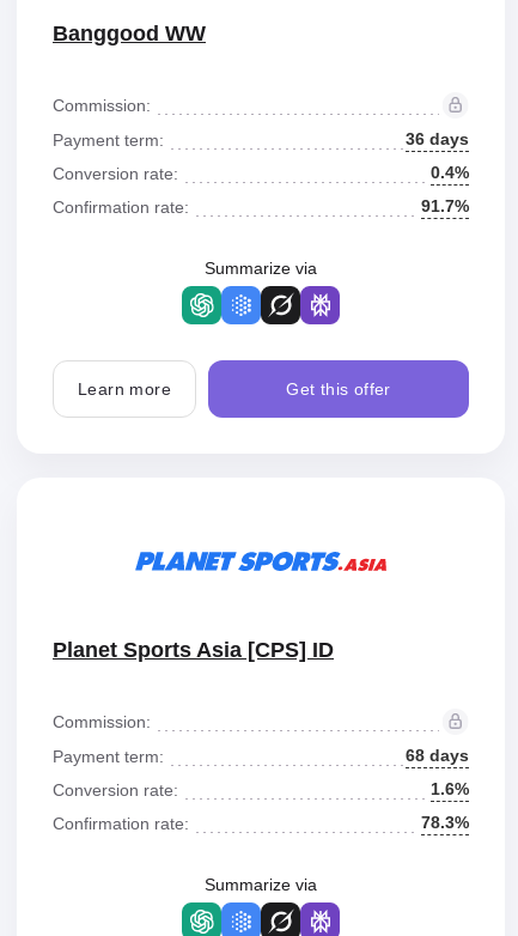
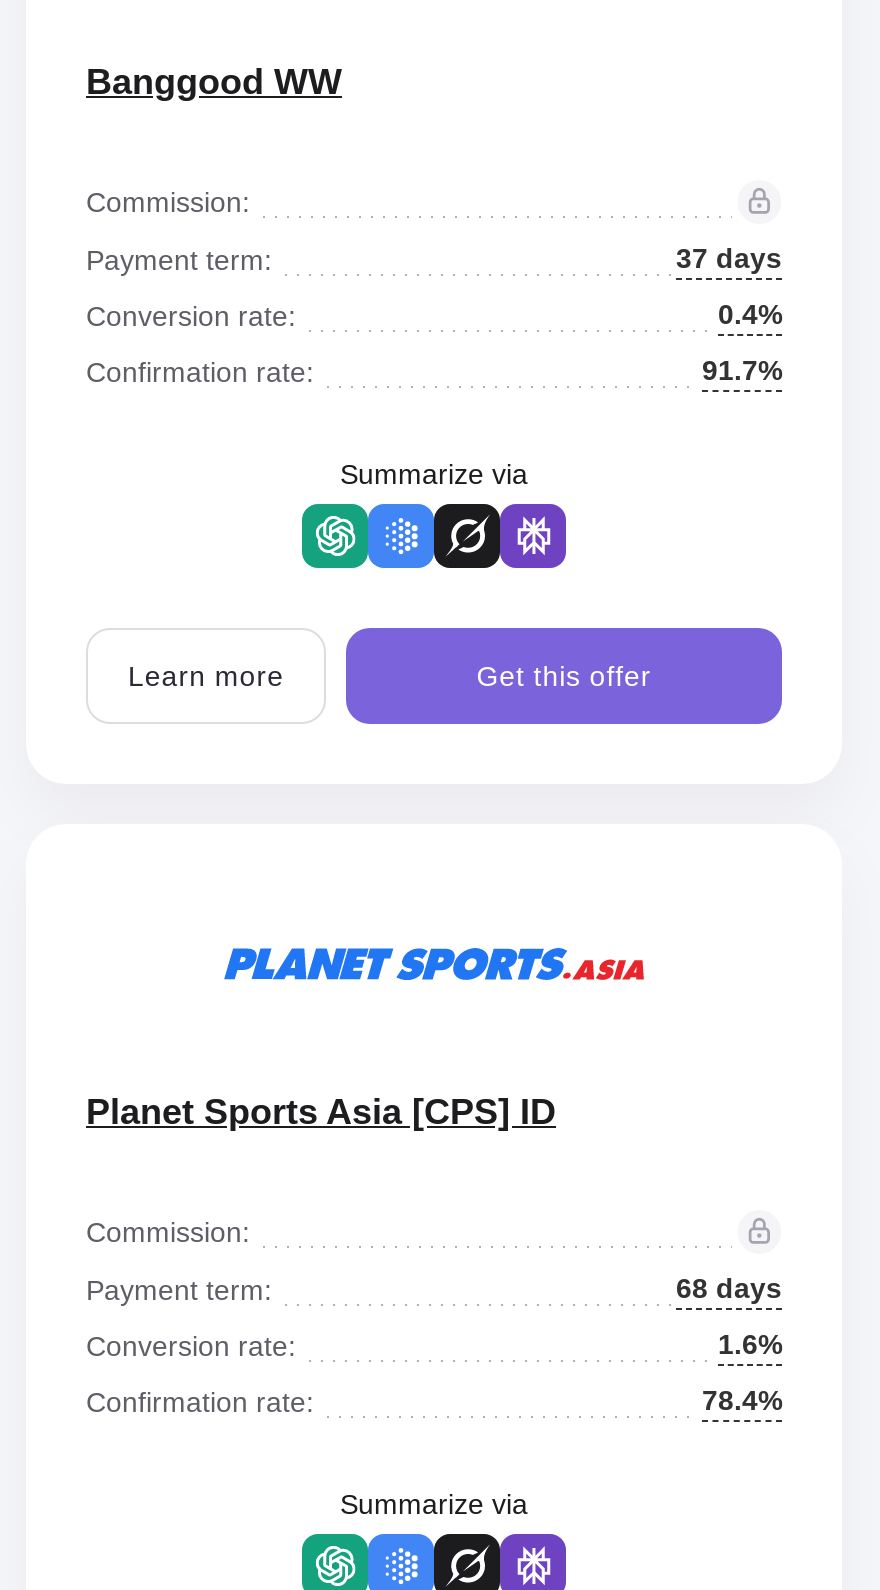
[406,129,469,148] 36 days -> [676,242,782,274] 37 days
[421,813,469,832] 78.3% -> [702,1384,782,1416] 78.4%

